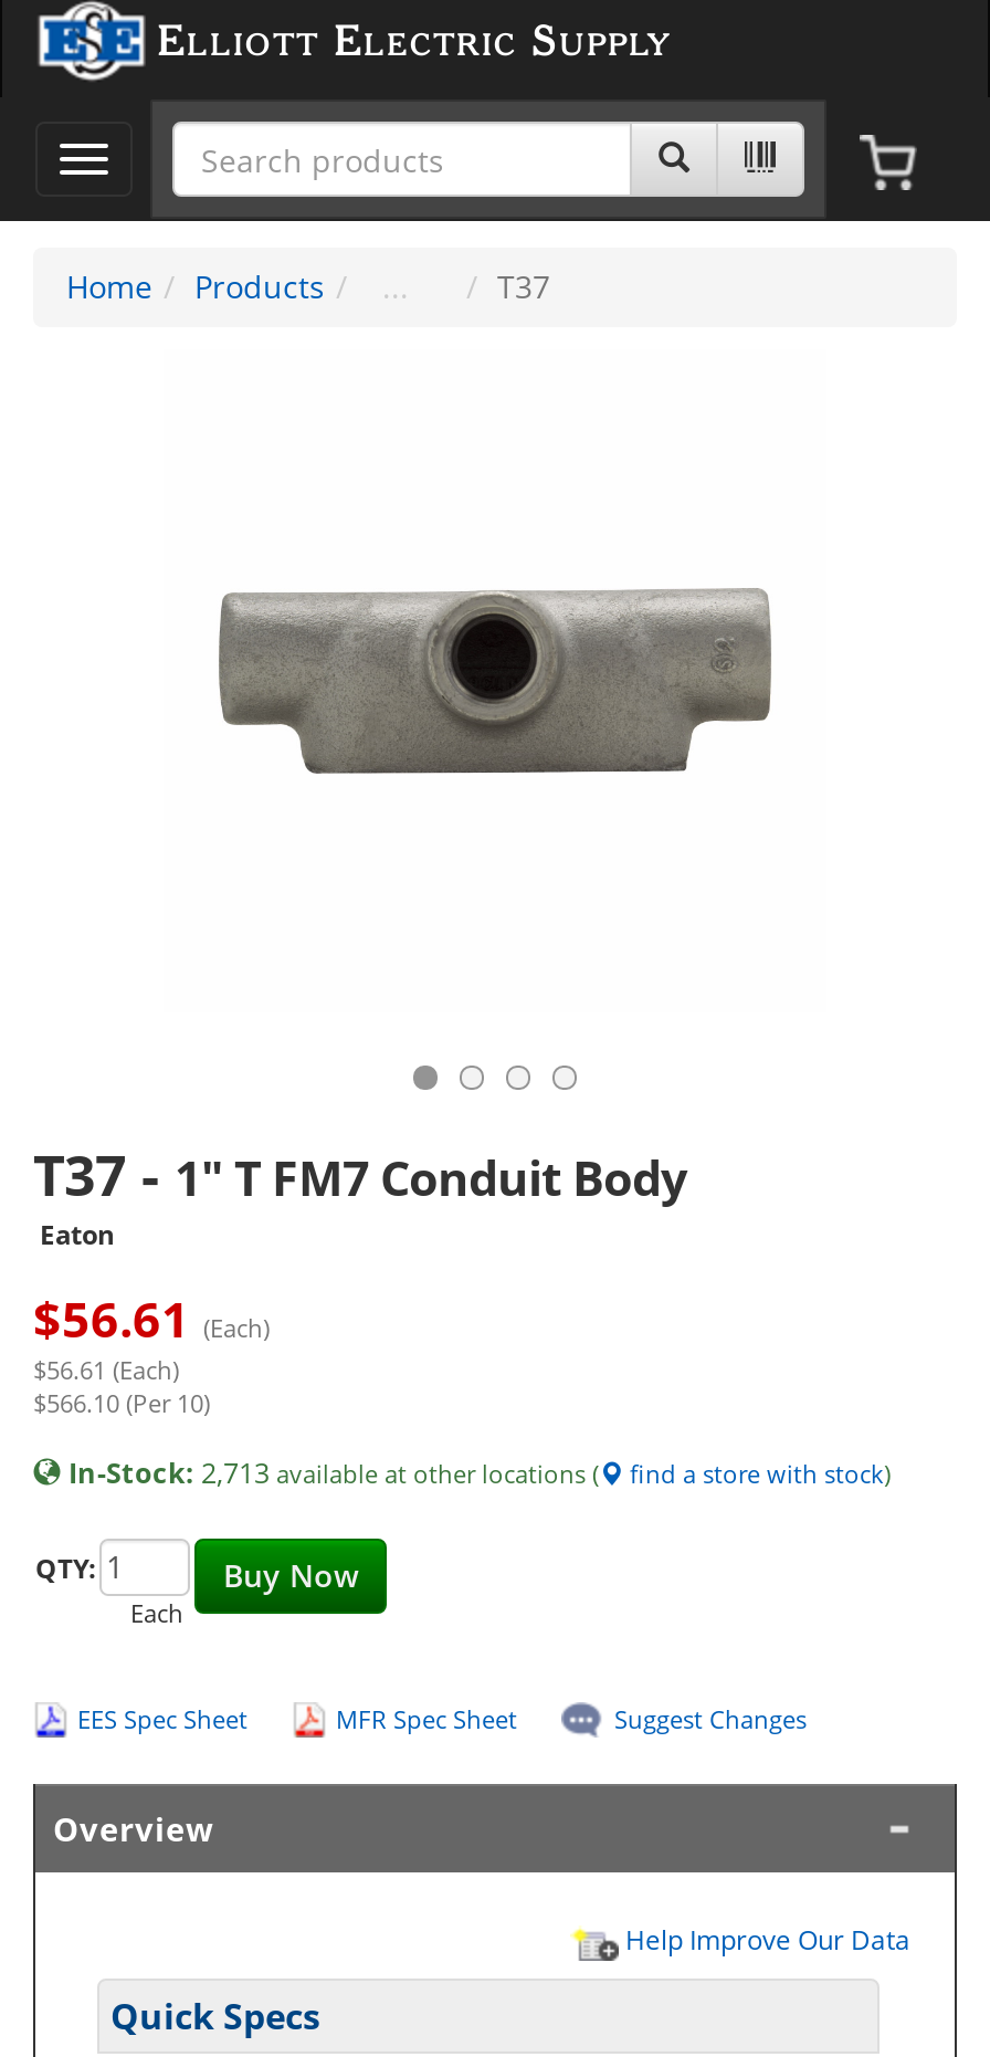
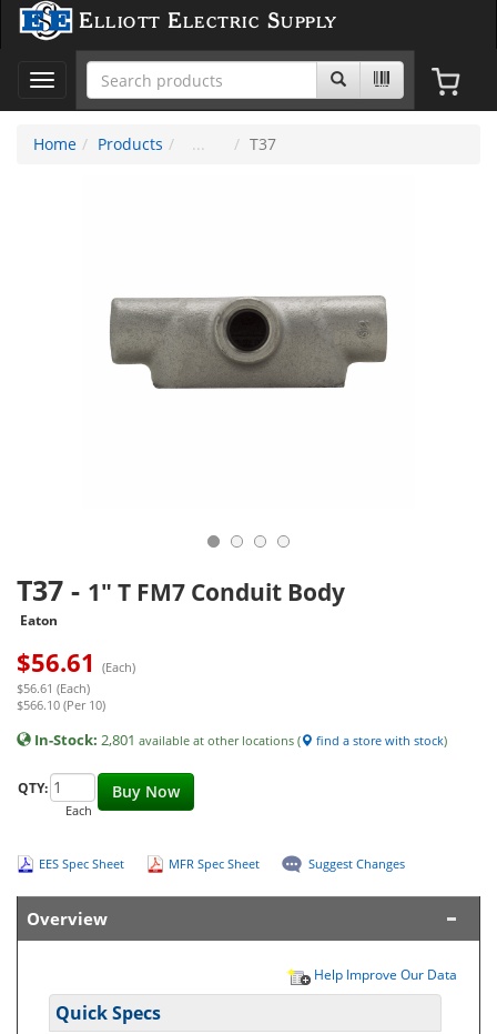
[69,1452,599,1492] In-Stock: 2,713 available at other locations ( -> [34,730,301,750] In-Stock: 2,801 available at other locations (

